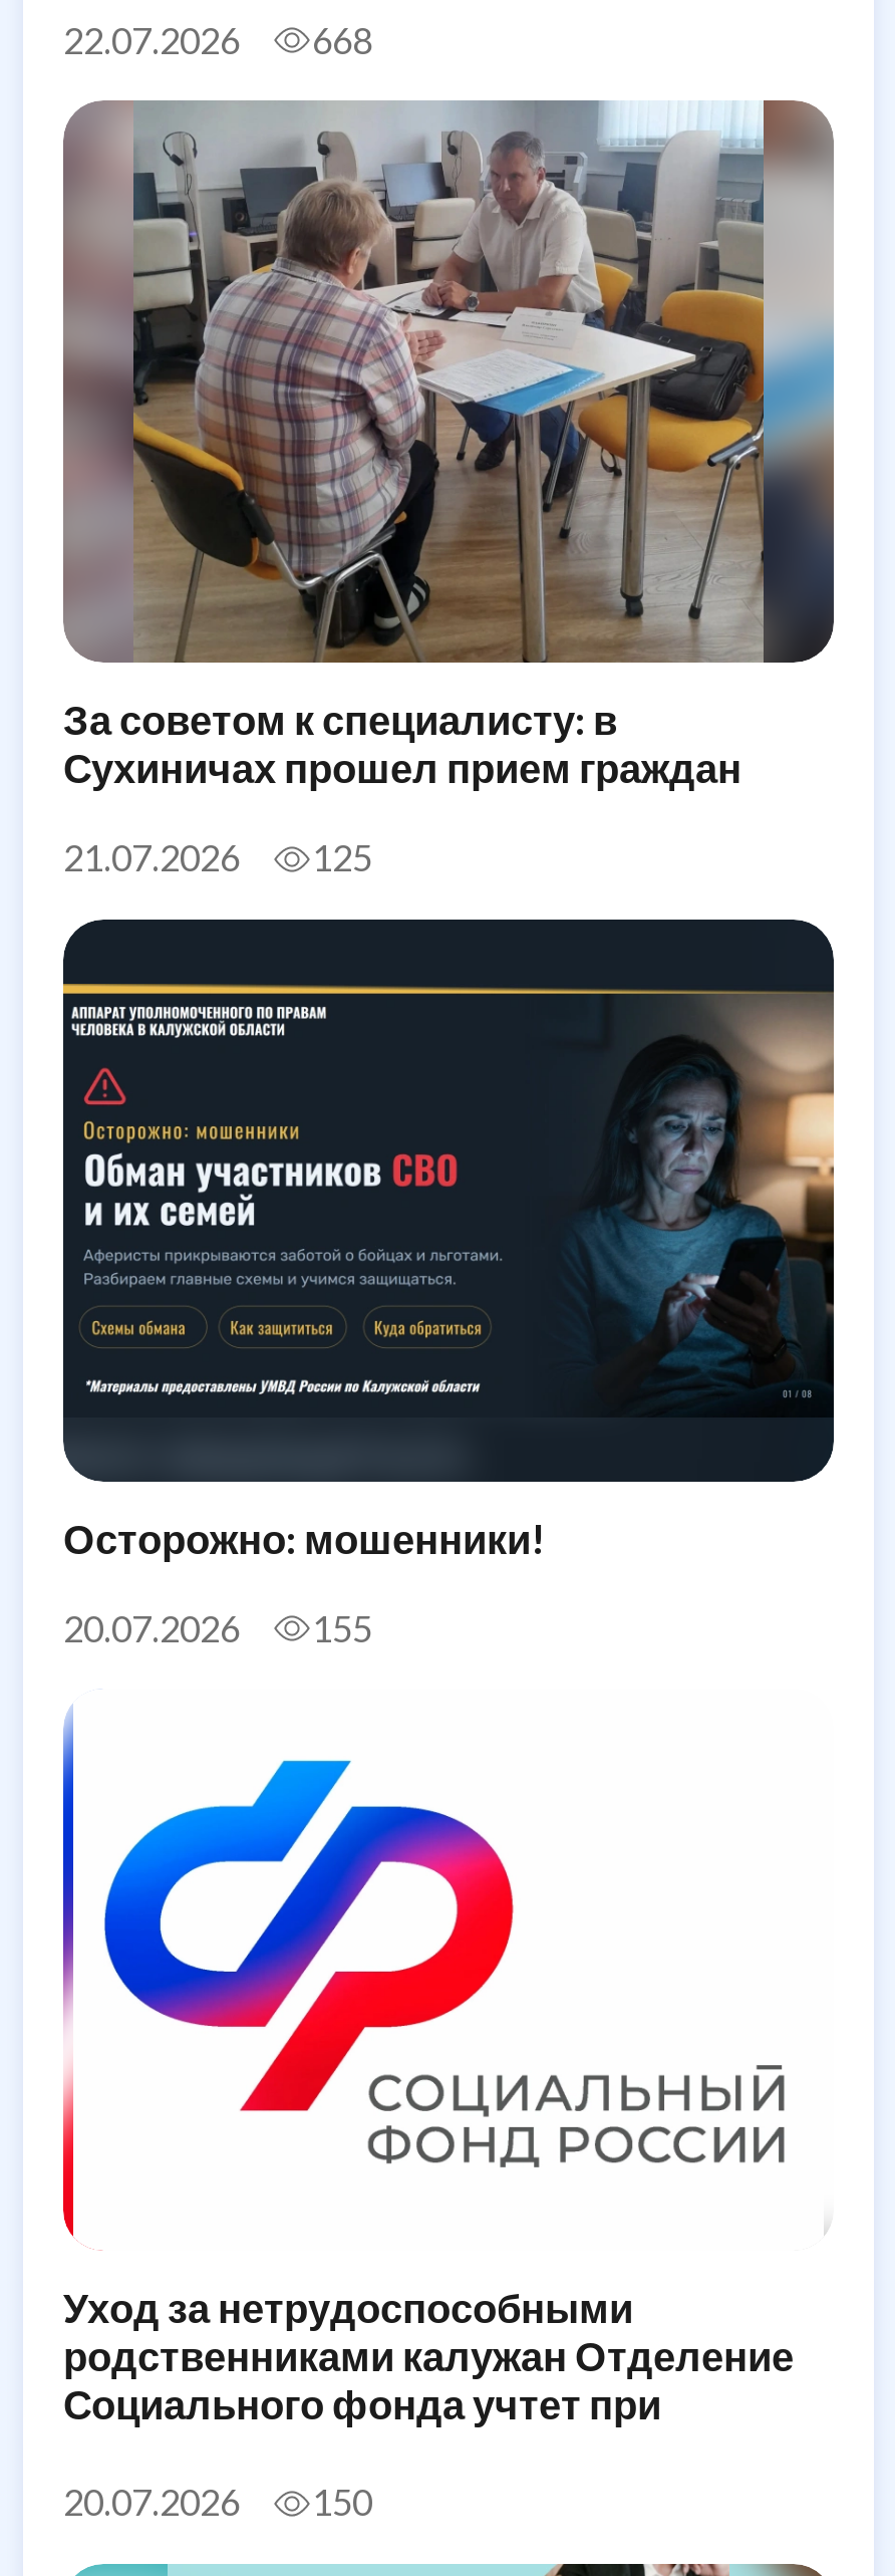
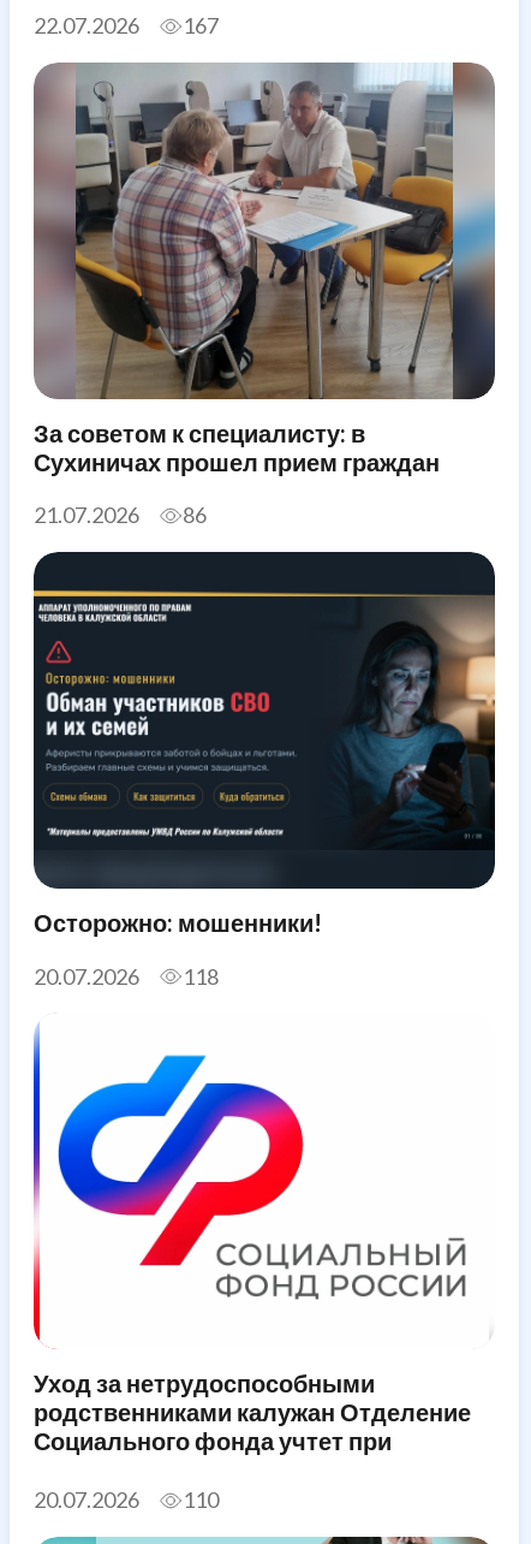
[63,18,372,62] 22.07.2026 668 -> [34,12,219,38] 22.07.2026 167
[63,836,372,880] 21.07.2026 125 -> [34,502,207,528] 21.07.2026 86
[63,1606,372,1650] 20.07.2026 155 -> [34,963,219,989] 20.07.2026 118
[63,2480,372,2524] 20.07.2026 150 -> [34,1487,219,1513] 20.07.2026 110

